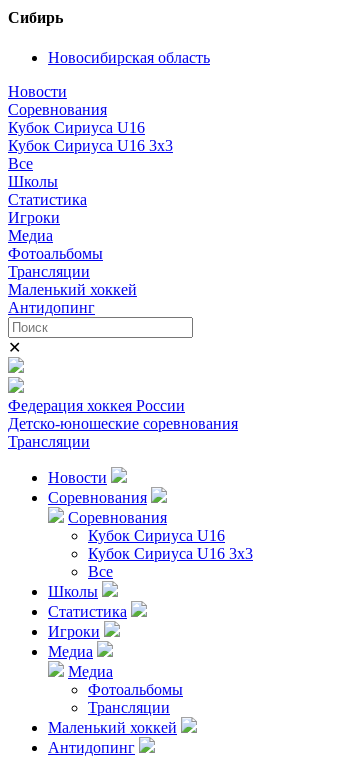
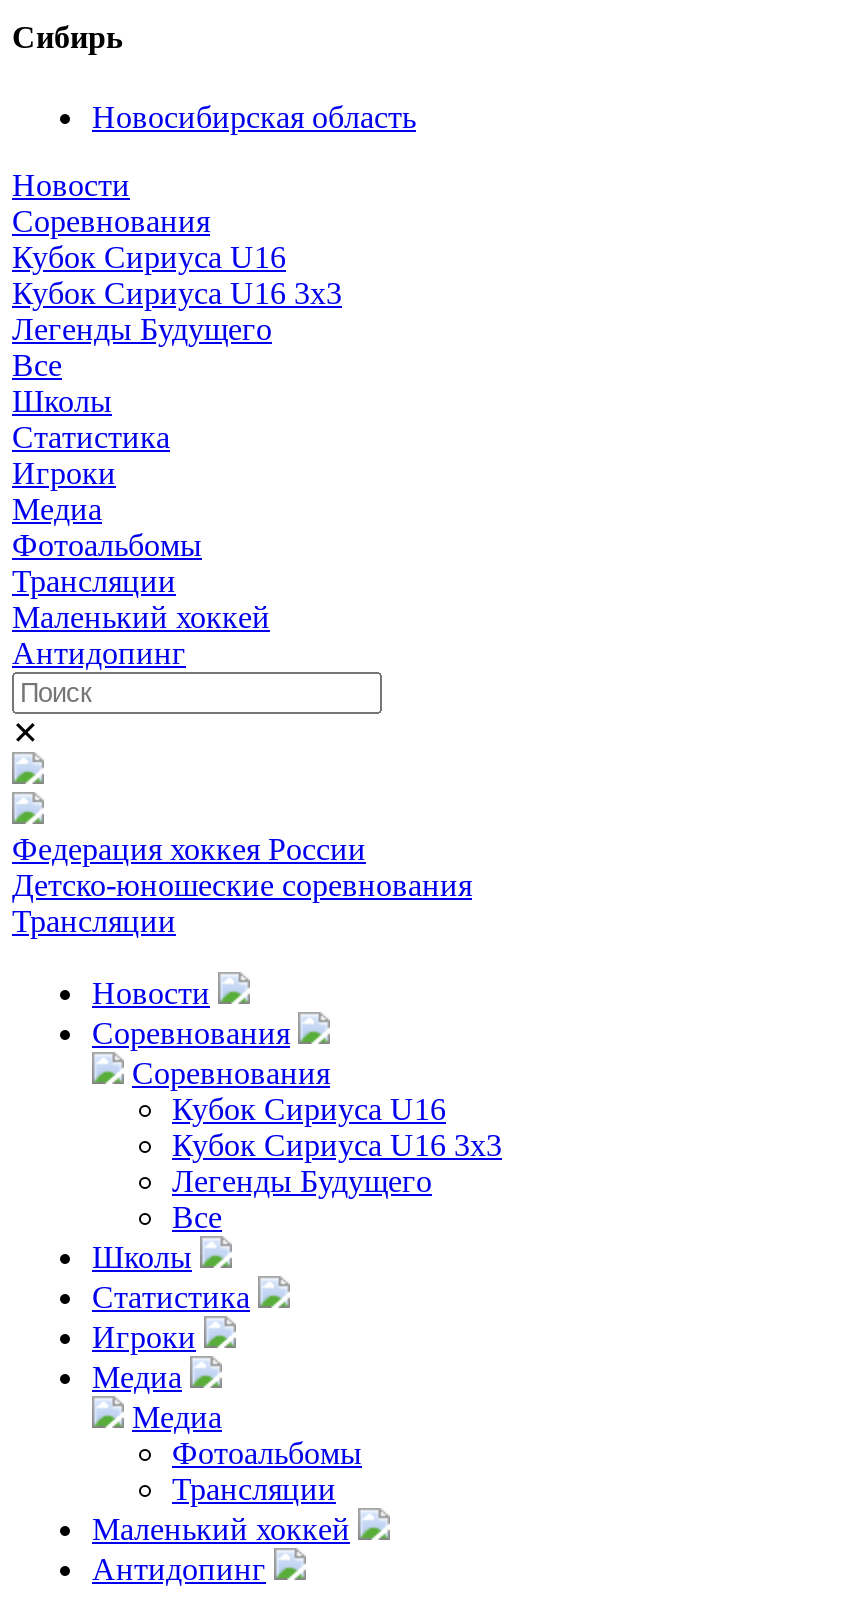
none -> [12,311,272,345] Легенды Будущего
none -> [172,1163,432,1197] Легенды Будущего

